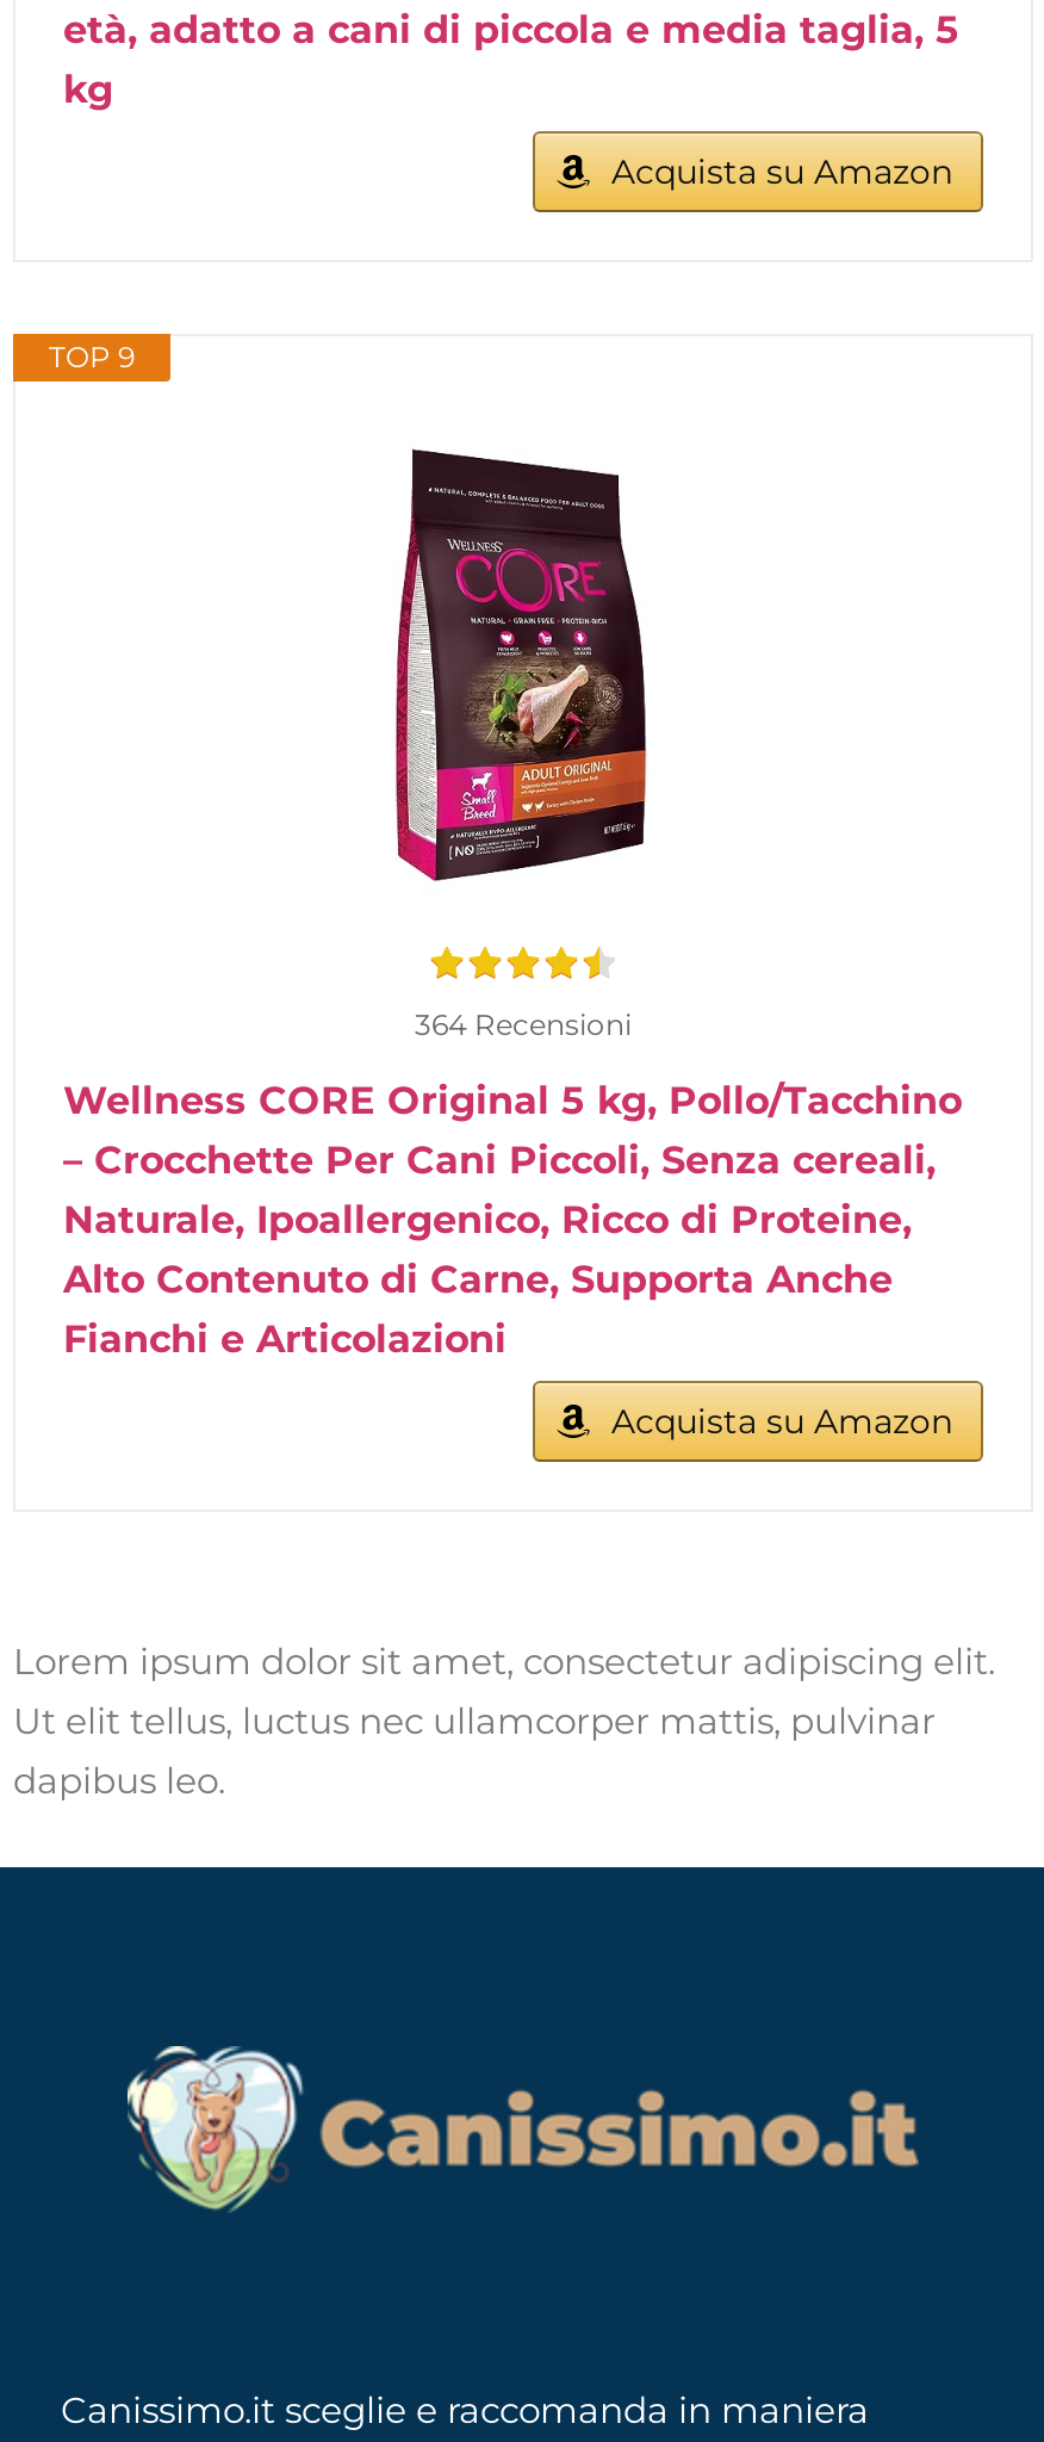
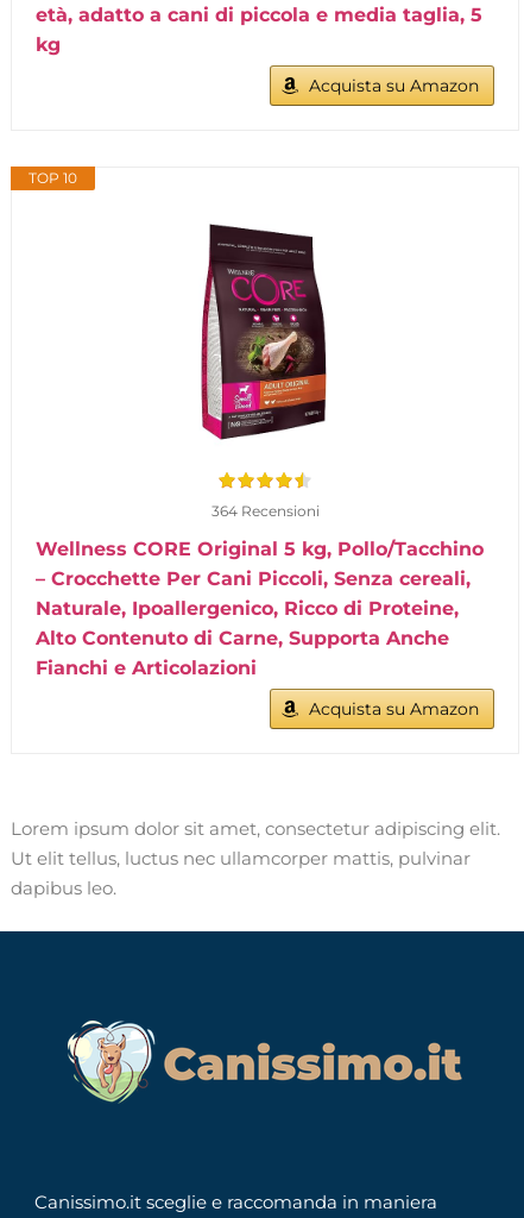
[49,338,135,374] TOP 9 -> [29,169,77,186] TOP 10

